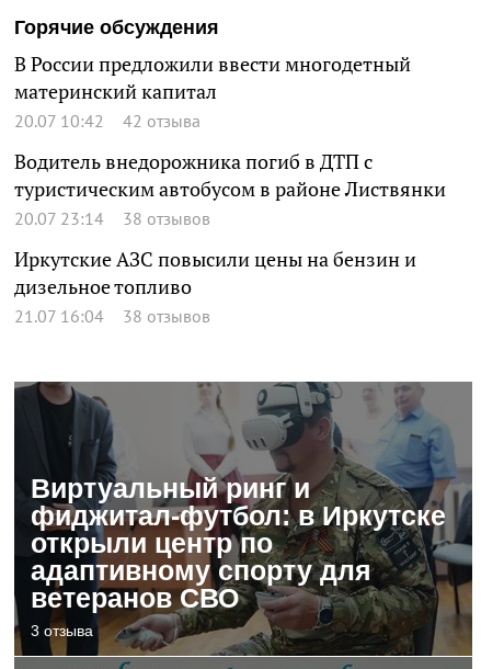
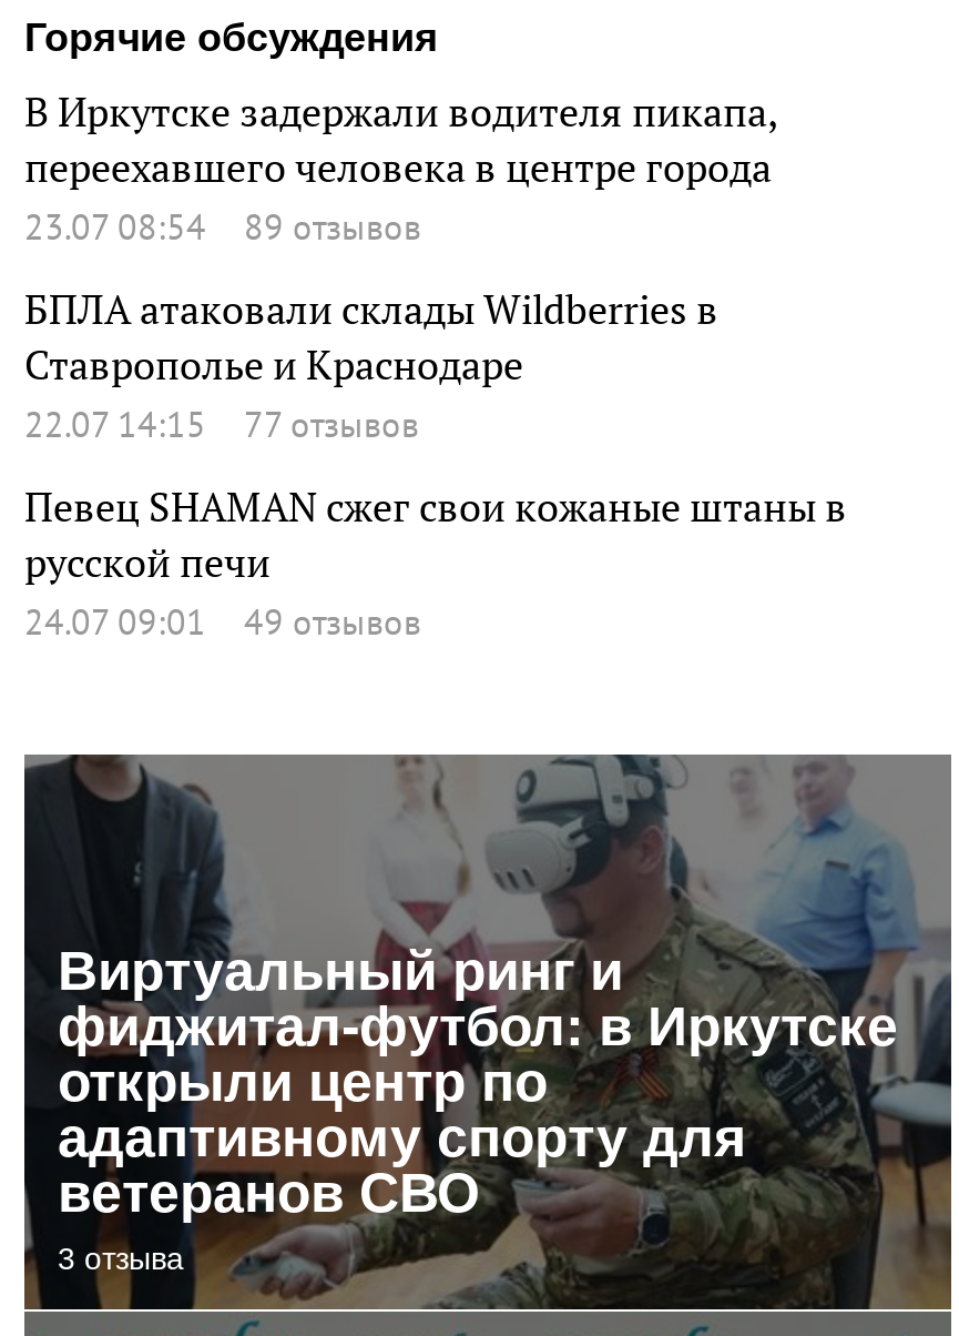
[14,52,411,132] В России предложили ввести многодетный | материнский капитал | 20.07 10:42 | 42 отзыва -> [24,87,776,249] В Иркутске задержали водителя пикапа, | переехавшего человека в центре города | 23.07 08:54 | 89 отзывов
[14,149,446,229] Водитель внедорожника погиб в ДТП с | туристическим автобусом в районе Листвянки | 20.07 23:14 | 38 отзывов -> [24,284,718,446] БПЛА атаковали склады Wildberries в | Ставрополье и Краснодаре | 22.07 14:15 | 77 отзывов
[14,247,416,327] Иркутские АЗС повысили цены на бензин и | дизельное топливо | 21.07 16:04 | 38 отзывов -> [24,482,847,644] Певец SHAMAN сжег свои кожаные штаны в | русской печи | 24.07 09:01 | 49 отзывов

